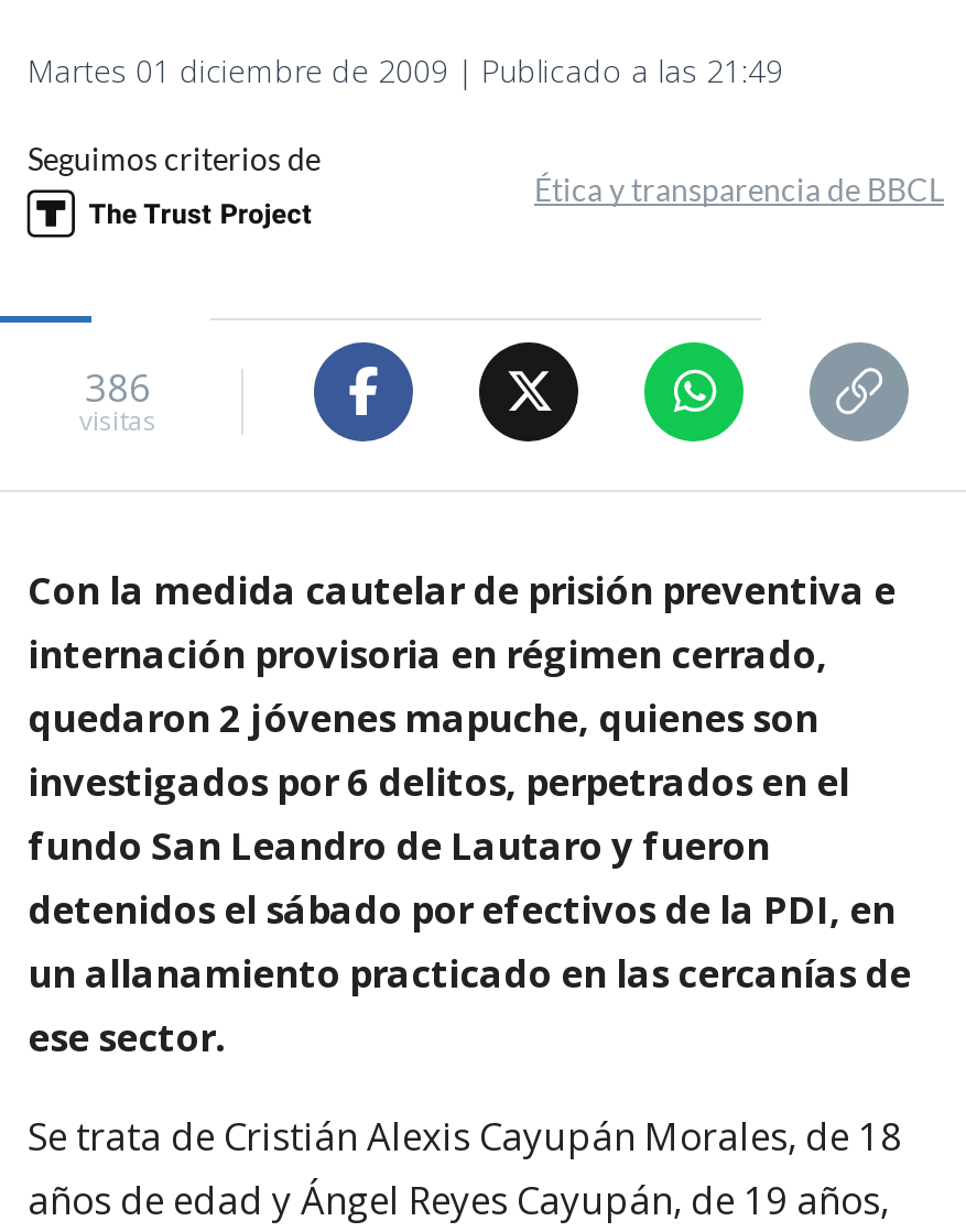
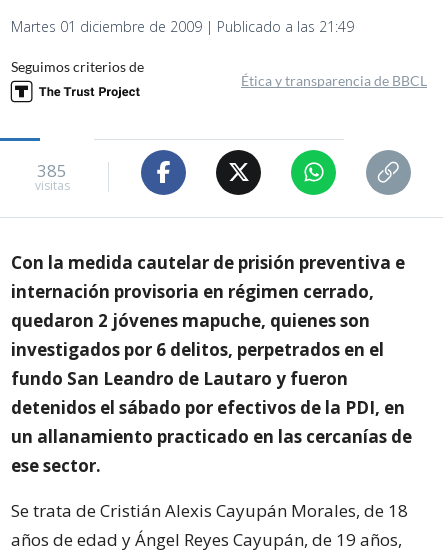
[85,363,151,414] 386 -> [37,159,67,182] 385

